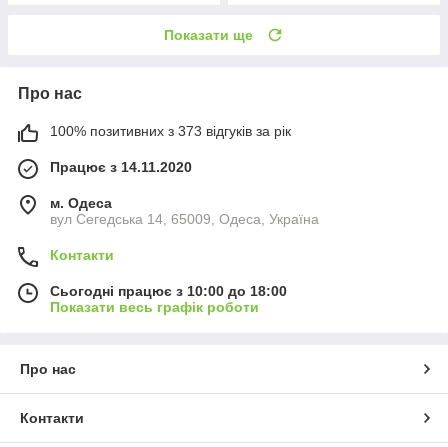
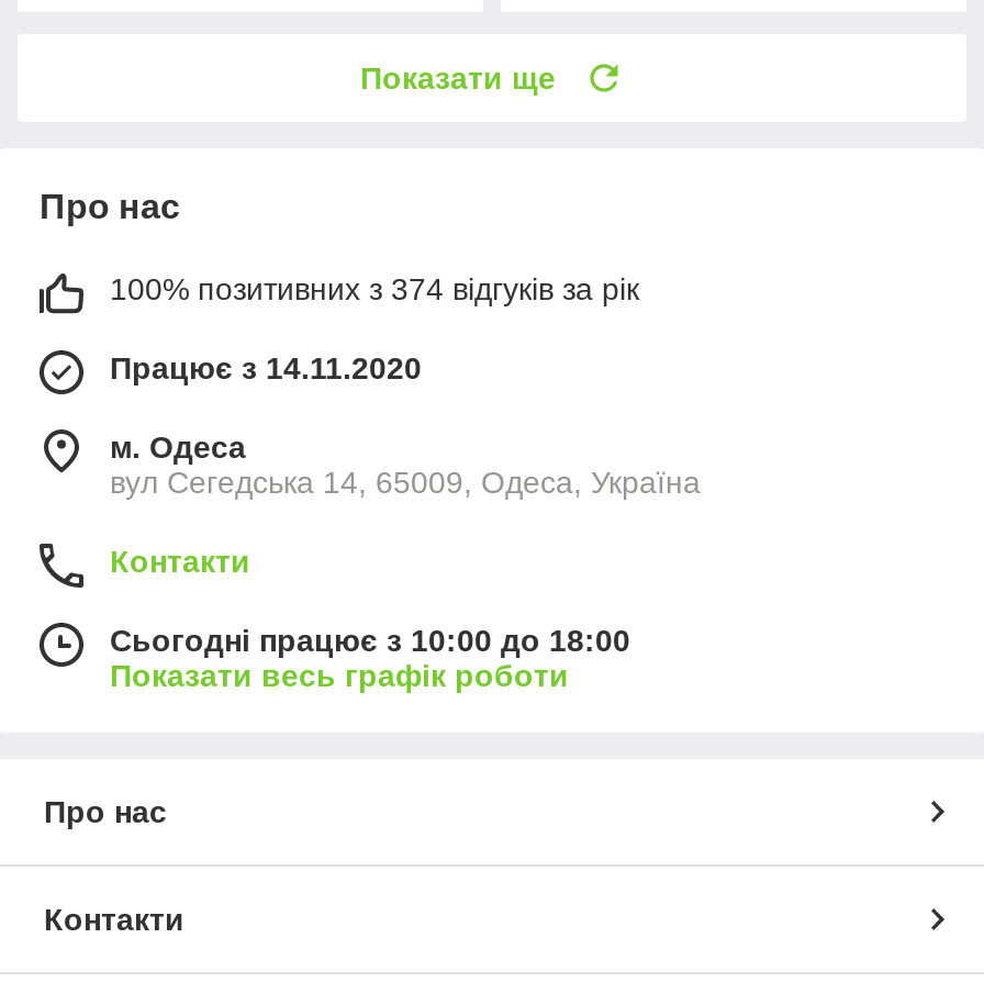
[50,123,291,139] 100% позитивних з 373 відгуків за рік -> [110,271,639,306] 100% позитивних з 374 відгуків за рік

